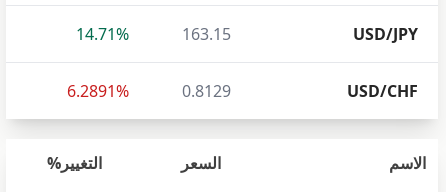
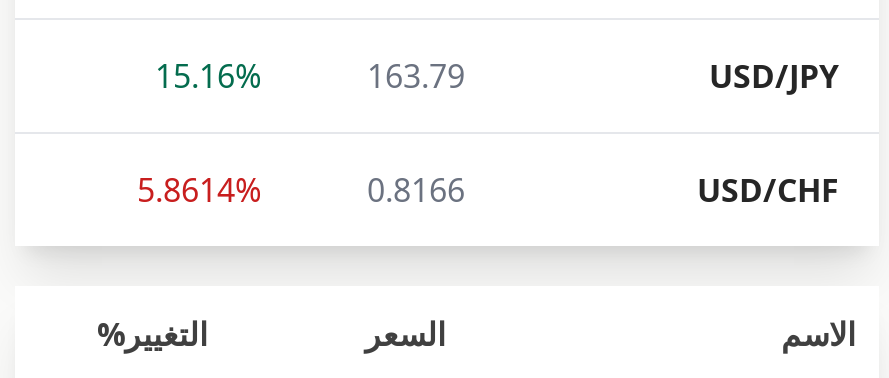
[76,23,129,45] 14.71% -> [155,54,261,98] 15.16%
[182,23,231,45] 163.15 -> [367,54,465,98] 163.79
[67,80,129,102] 6.2891% -> [137,168,261,212] 5.8614%
[182,80,231,102] 0.8129 -> [367,168,465,212] 0.8166

